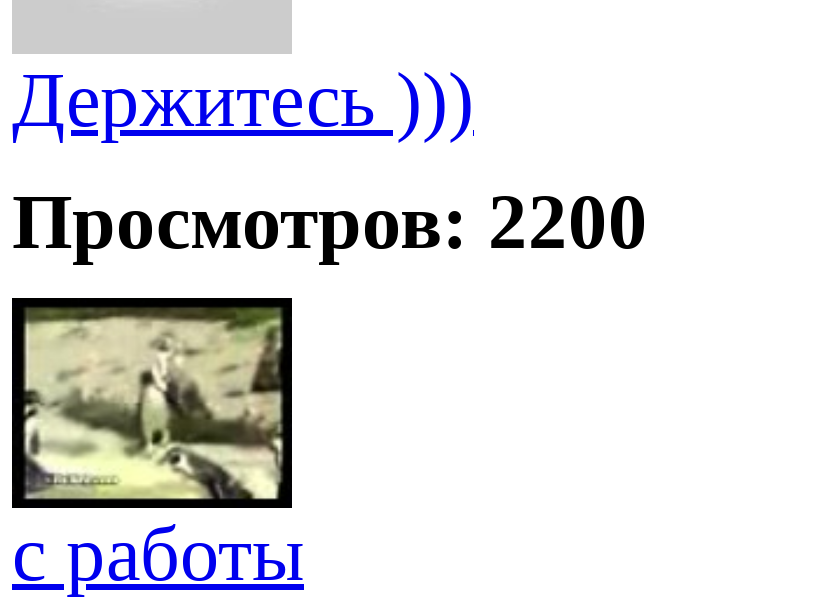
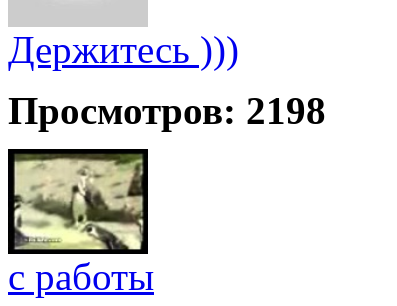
[12,178,648,264] Просмотров: 2200 -> [8,89,326,132] Просмотров: 2198

